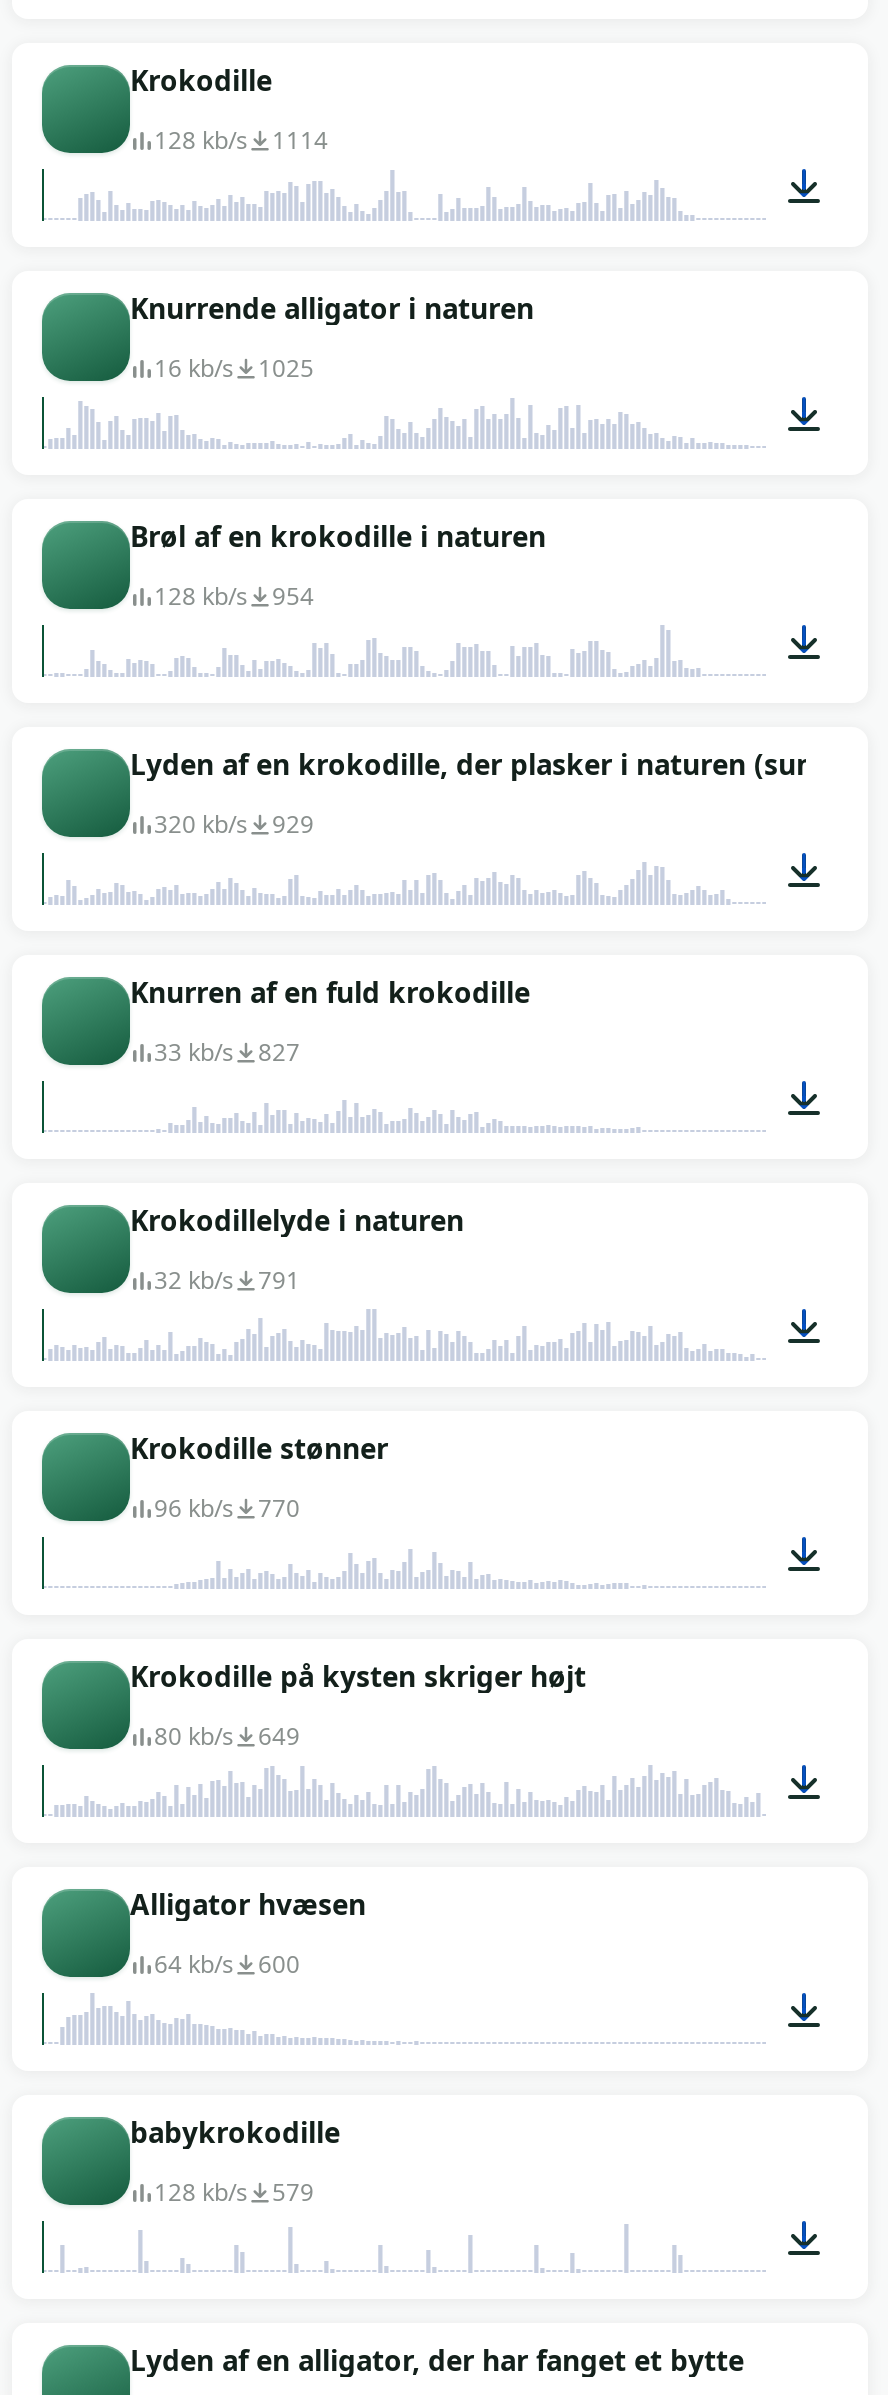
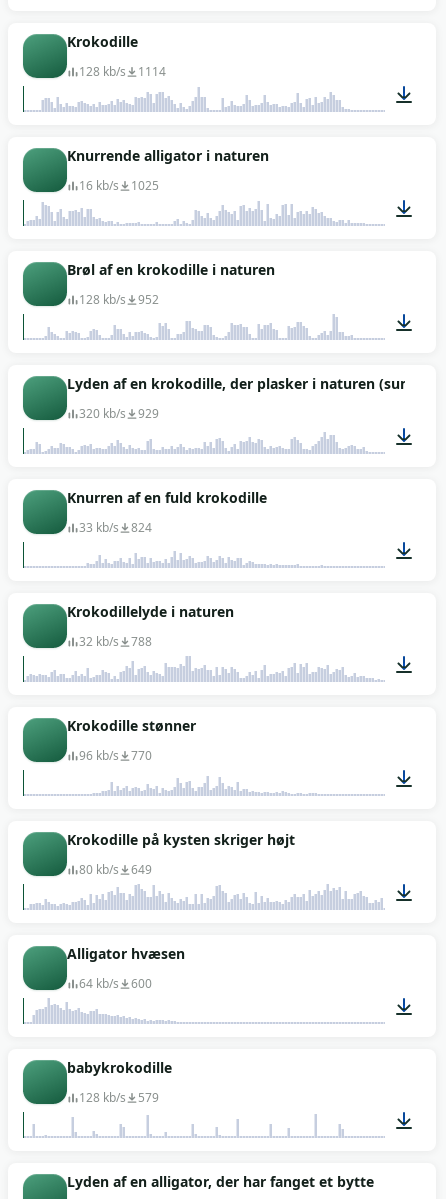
[154,579,314,613] 128 kb/s 954 -> [79,291,159,308] 128 kb/s 952
[154,1035,300,1069] 33 kb/s 827 -> [79,519,152,536] 33 kb/s 824
[154,1263,300,1297] 32 kb/s 791 -> [79,633,152,650] 32 kb/s 788

